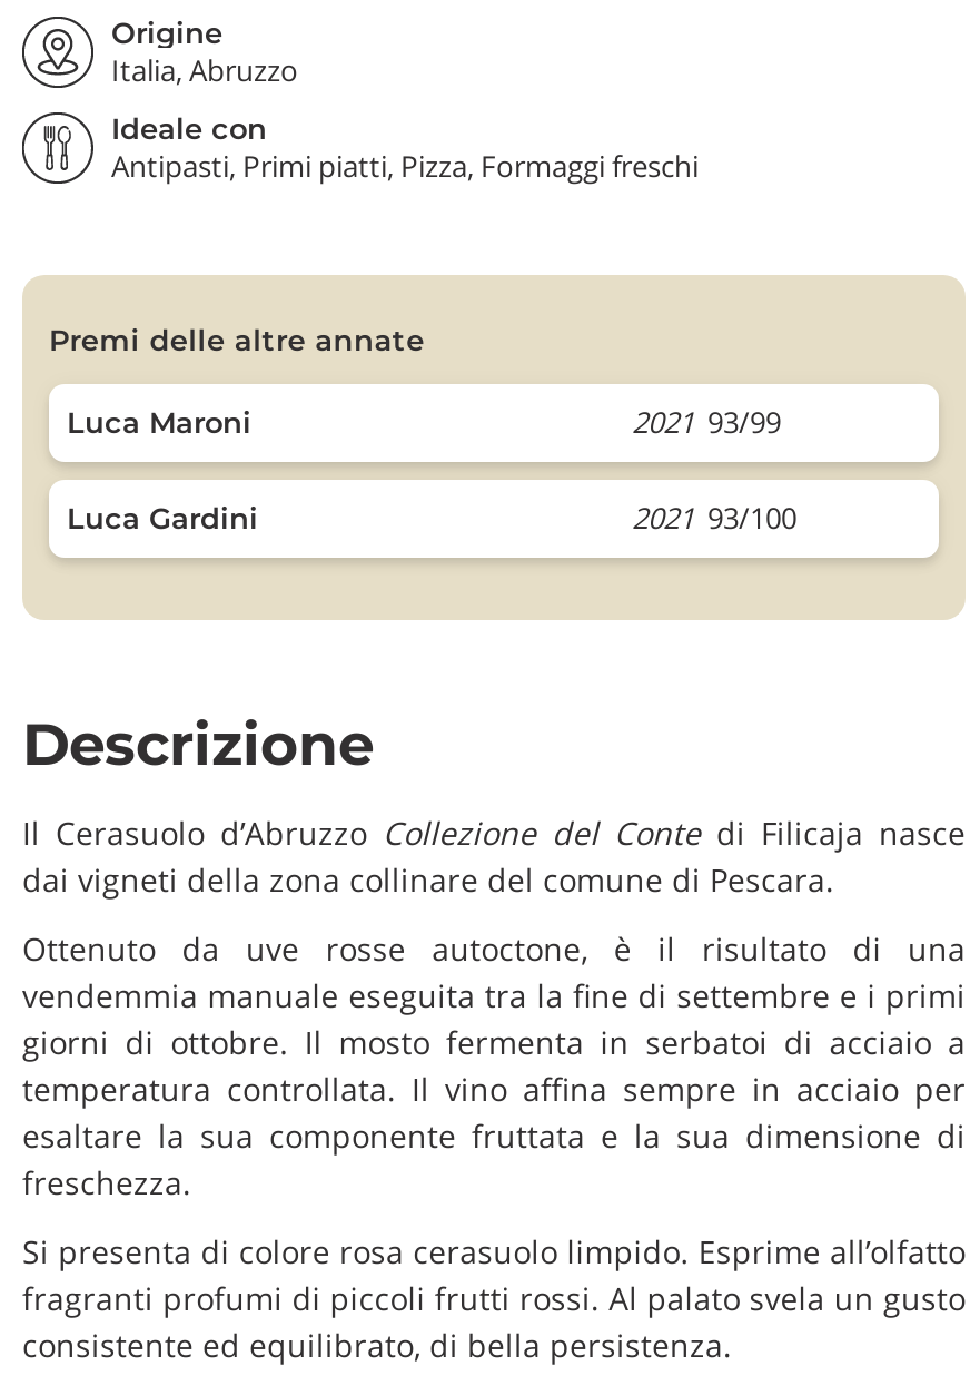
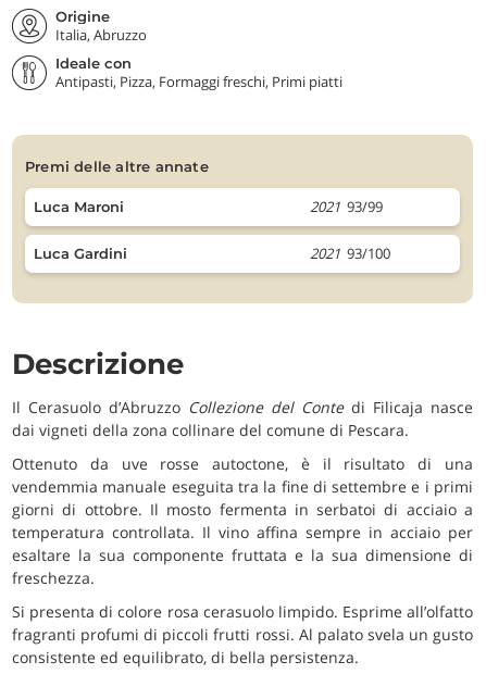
[111,146,699,186] Antipasti, Primi piatti, Pizza, Formaggi freschi -> [55,72,342,91] Antipasti, Pizza, Formaggi freschi, Primi piatti

